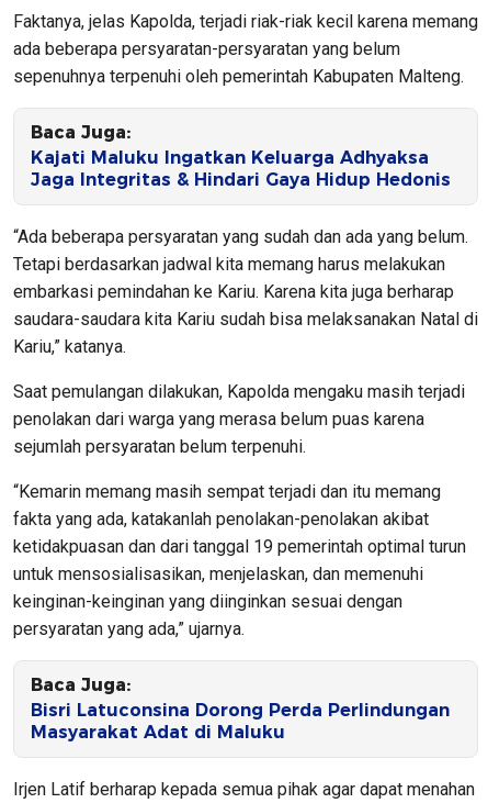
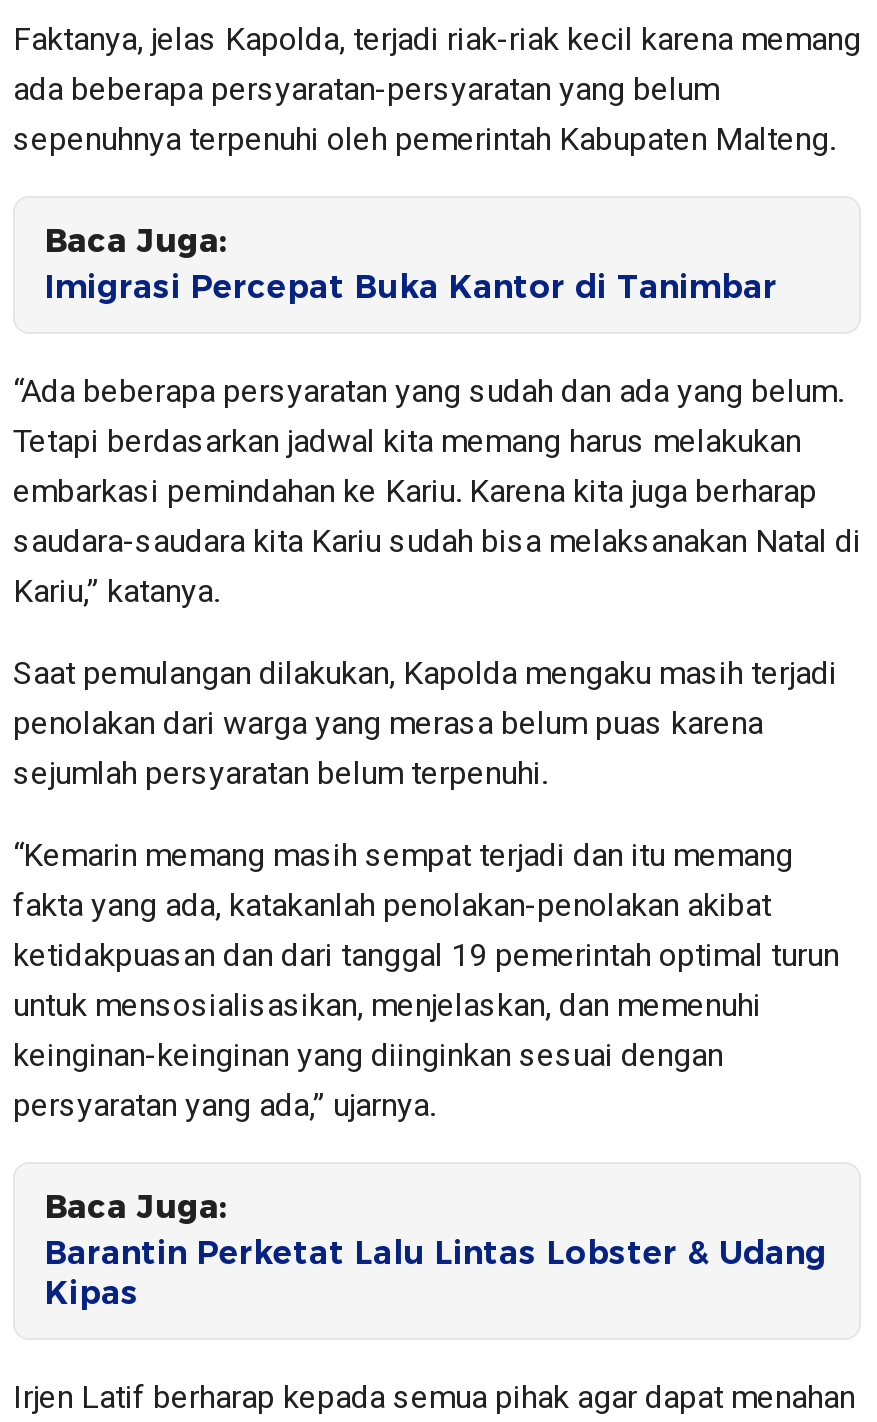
[31,147,451,190] Kajati Maluku Ingatkan Keluarga Adhyaksa | Jaga Integritas & Hindari Gaya Hidup Hedonis -> [45,267,777,305] Imigrasi Percepat Buka Kantor di Tanimbar
[31,699,450,742] Bisri Latuconsina Dorong Perda Perlindungan | Masyarakat Adat di Maluku -> [45,1233,827,1311] Barantin Perketat Lalu Lintas Lobster & Udang | Kipas

